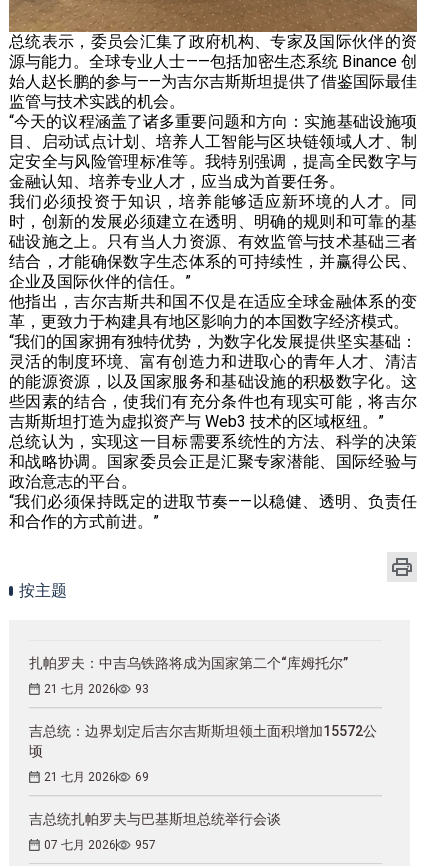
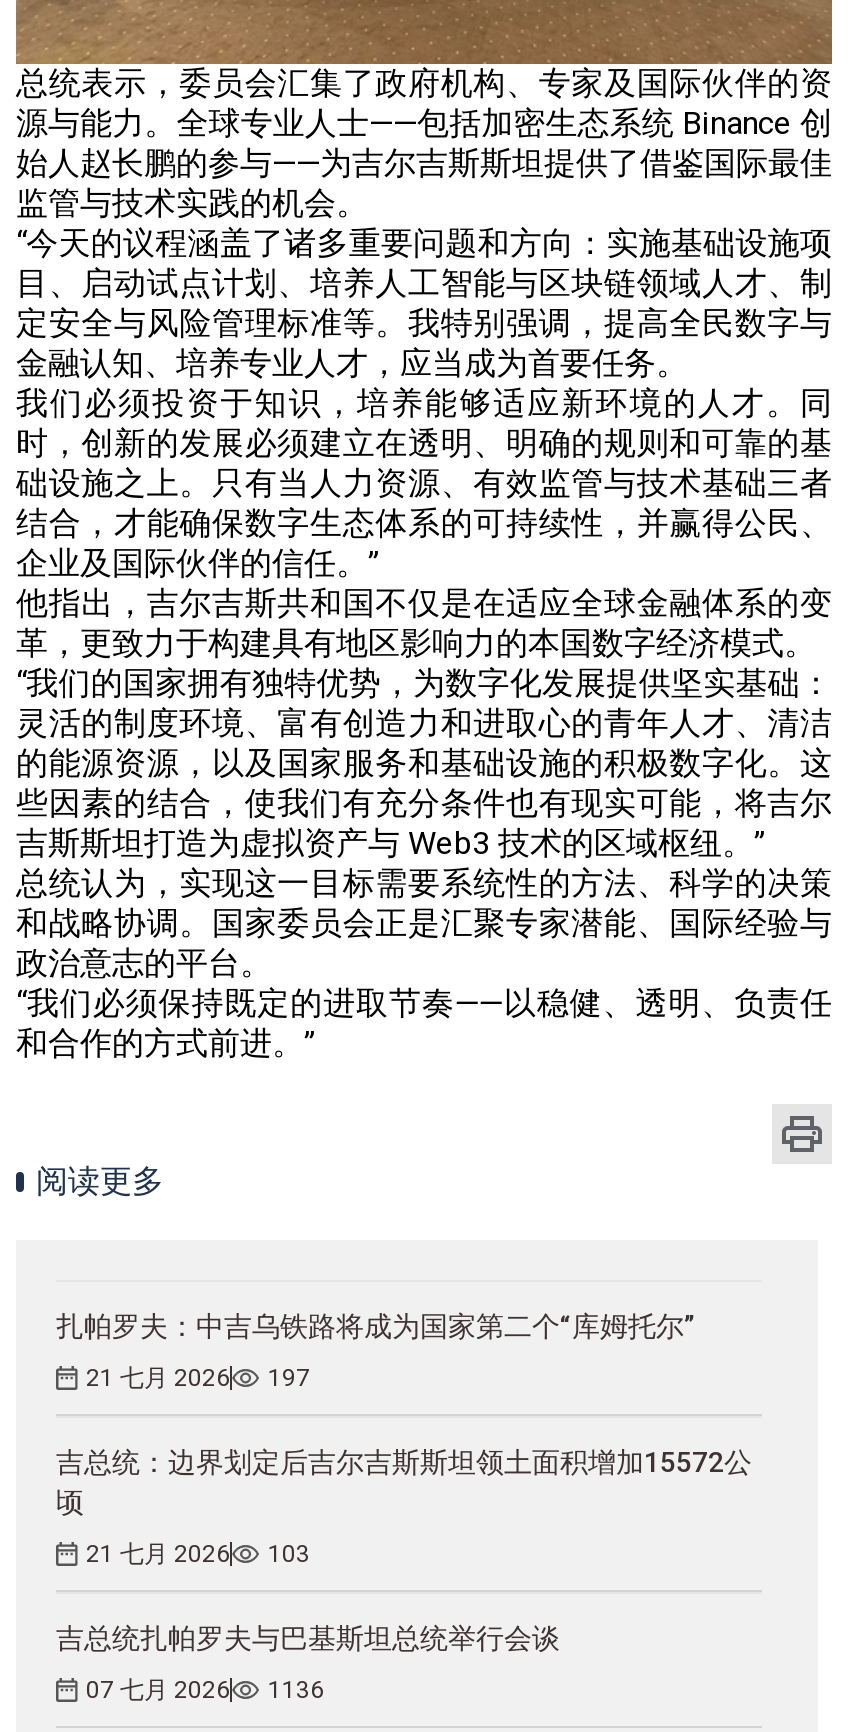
[19,581,67,600] 按主题 -> [36,1163,164,1201] 阅读更多
[44,682,149,696] 21 七月 2026 93 -> [86,1365,310,1393] 21 七月 2026 197
[44,770,149,784] 21 七月 2026 69 -> [86,1541,310,1569] 21 七月 2026 103
[44,838,156,852] 07 七月 2026 957 -> [86,1677,324,1705] 07 七月 2026 1136

